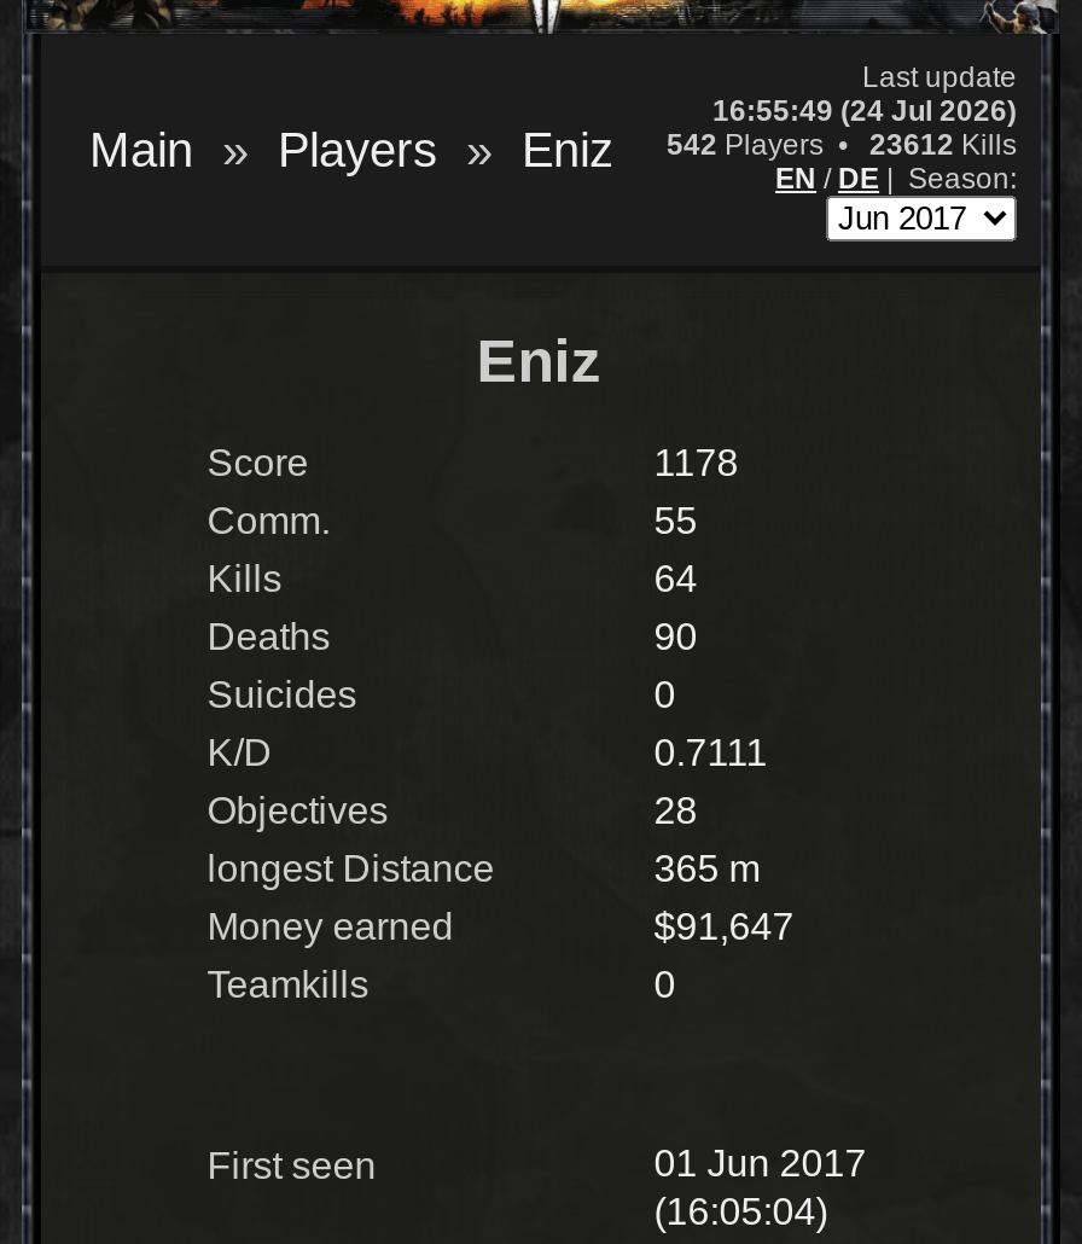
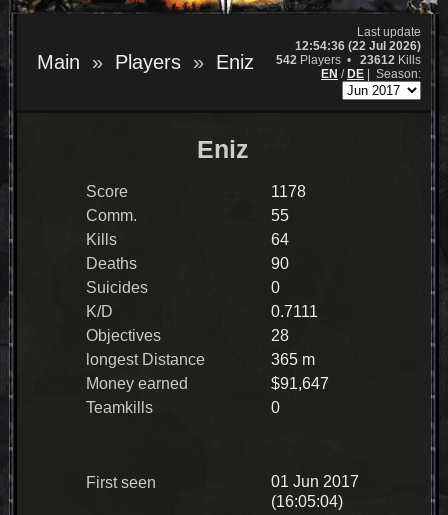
[712,94,1017,128] 16:55:49 (24 Jul 2026) -> [295,39,421,53] 12:54:36 (22 Jul 2026)

